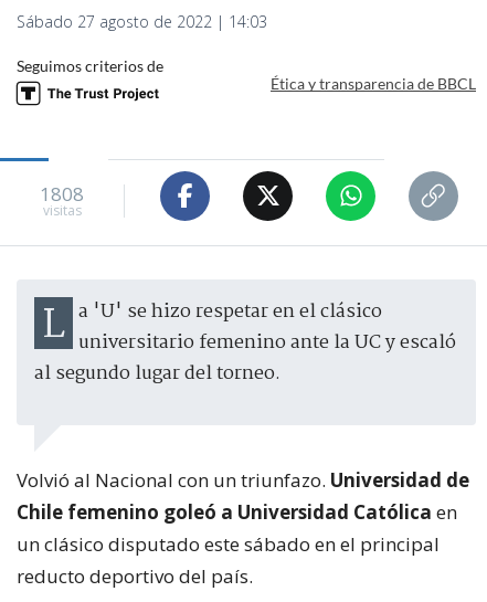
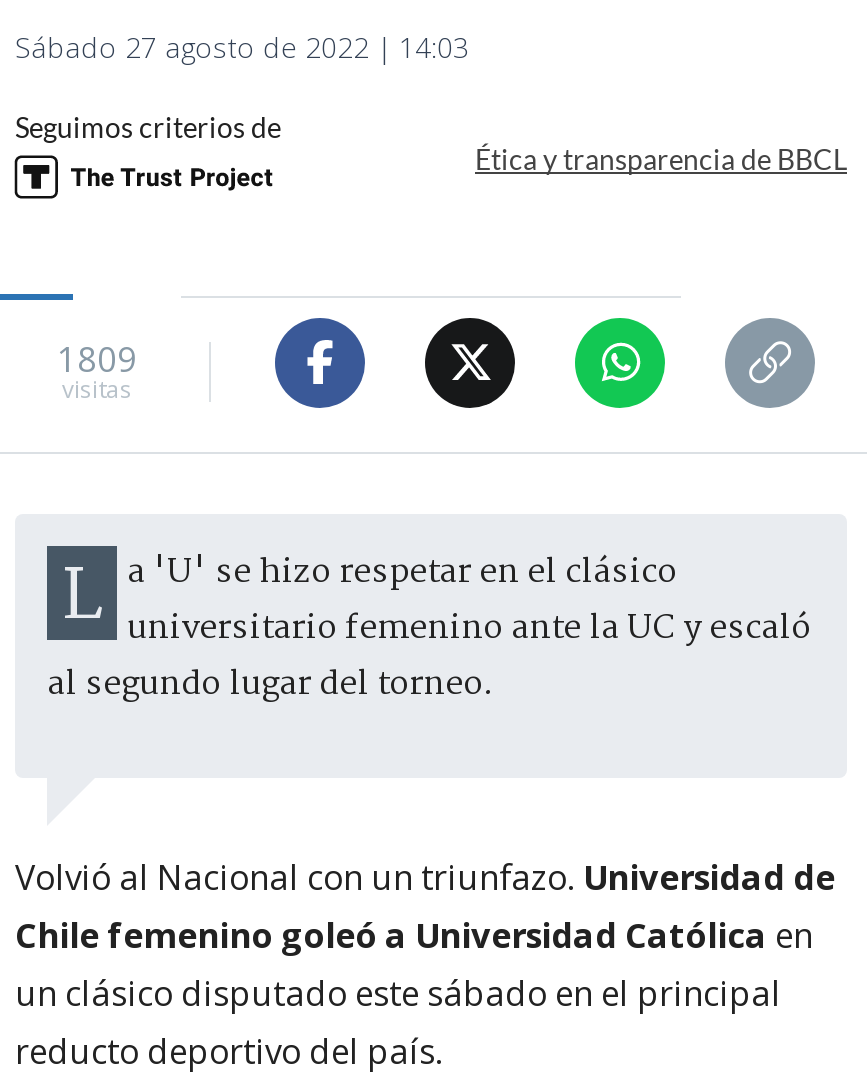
[40,181,84,207] 1808 -> [57,337,137,383] 1809

